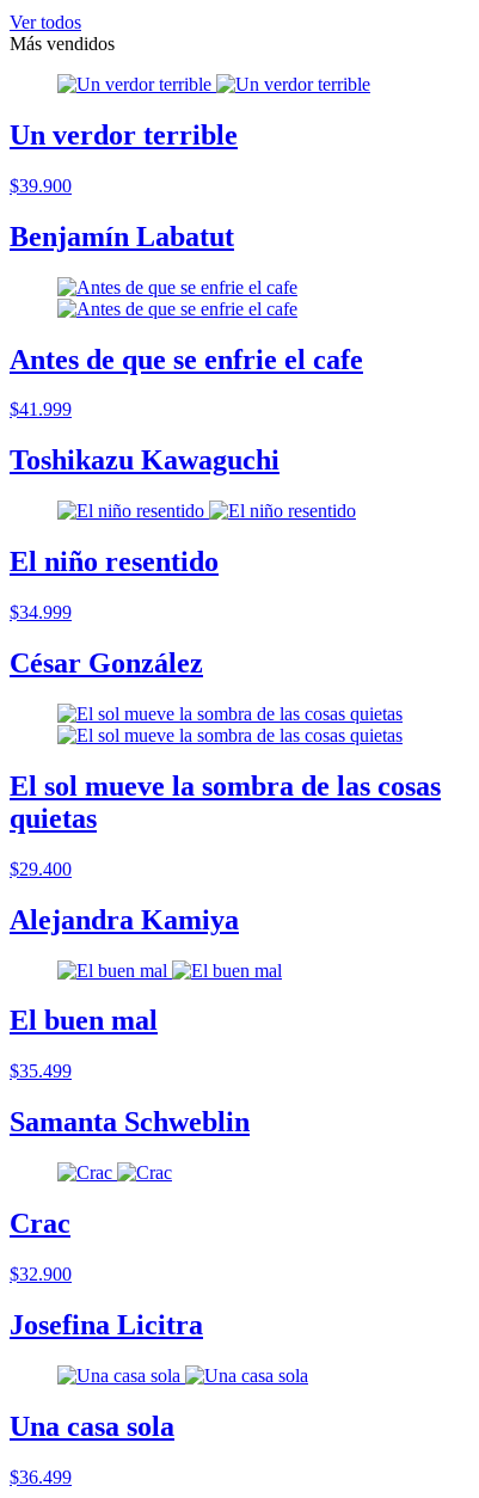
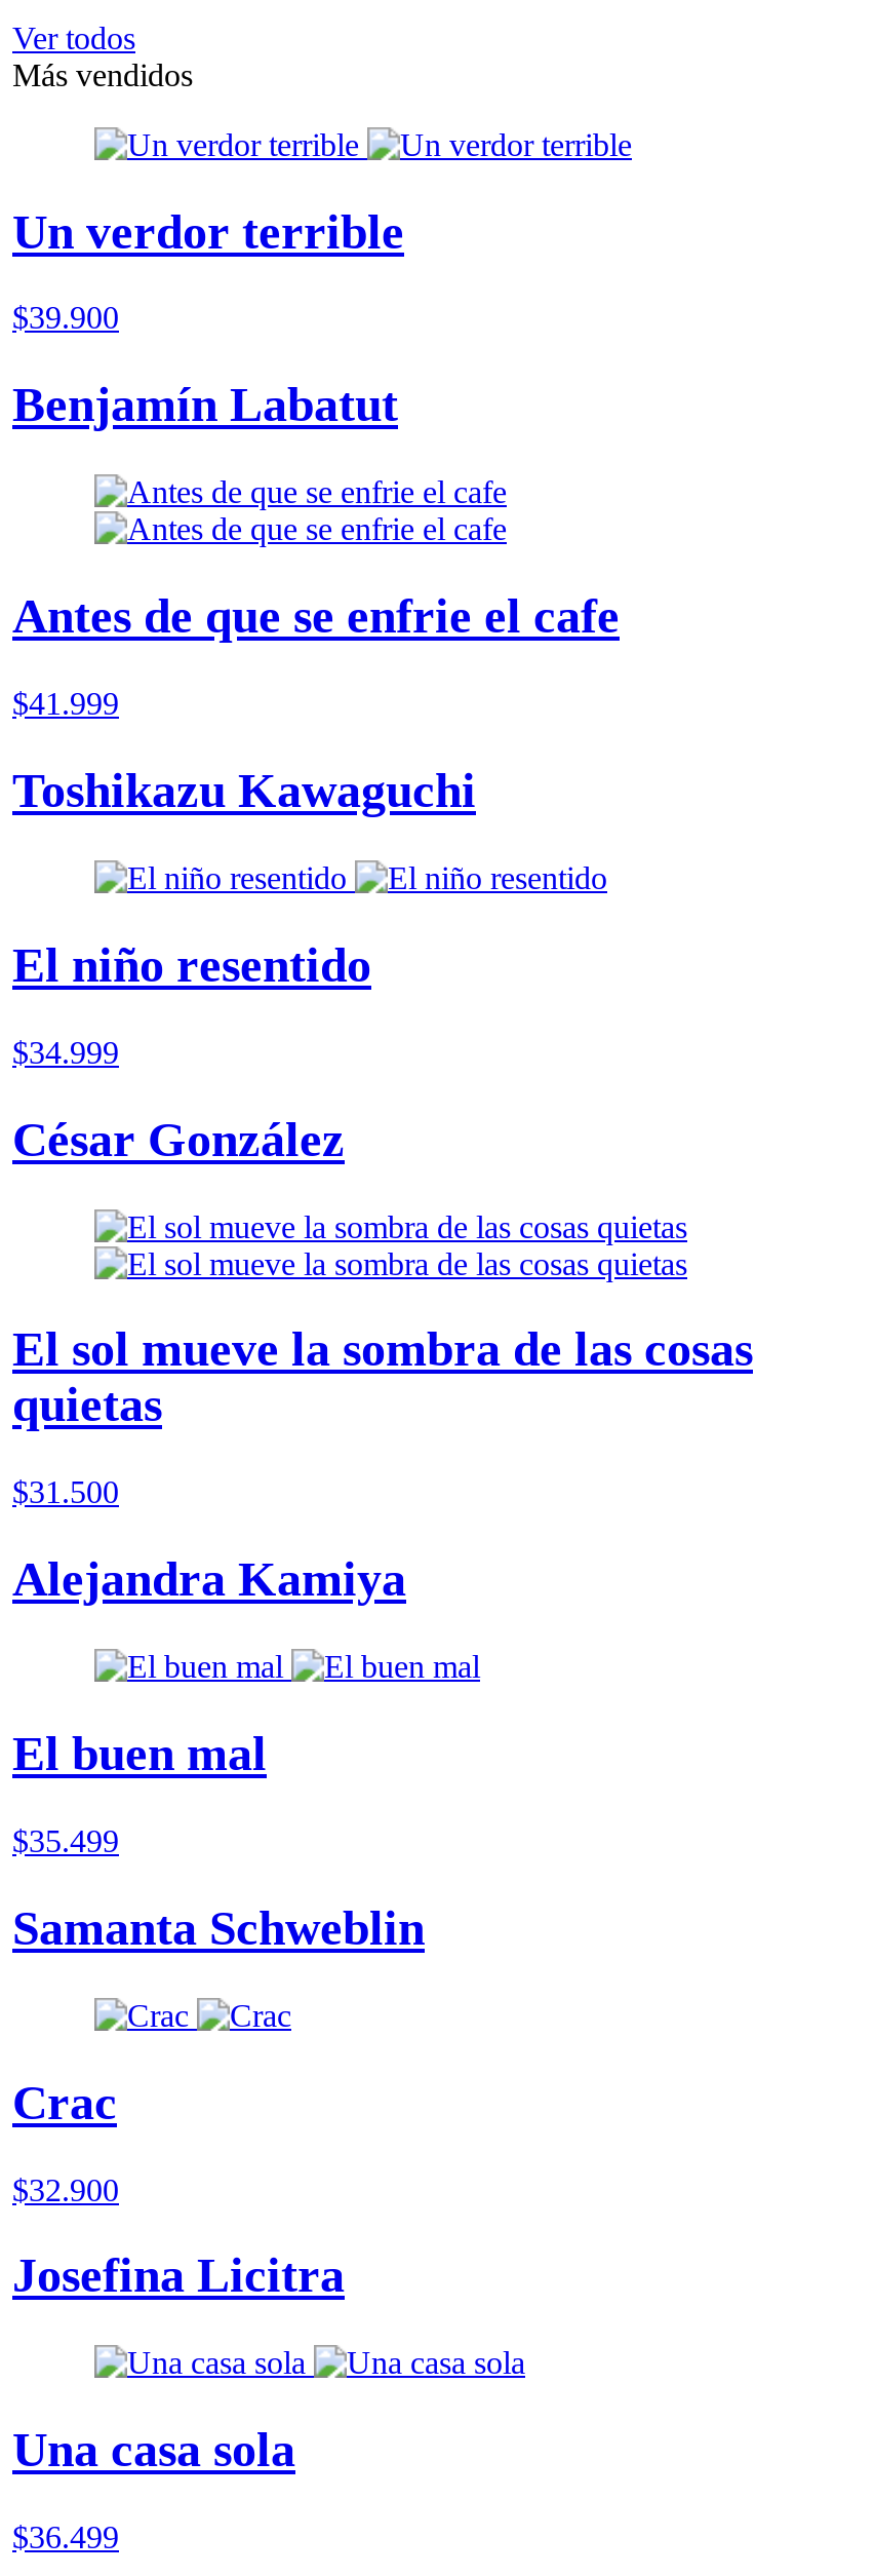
[10,859,72,879] $29.400 -> [12,1475,119,1510] $31.500

